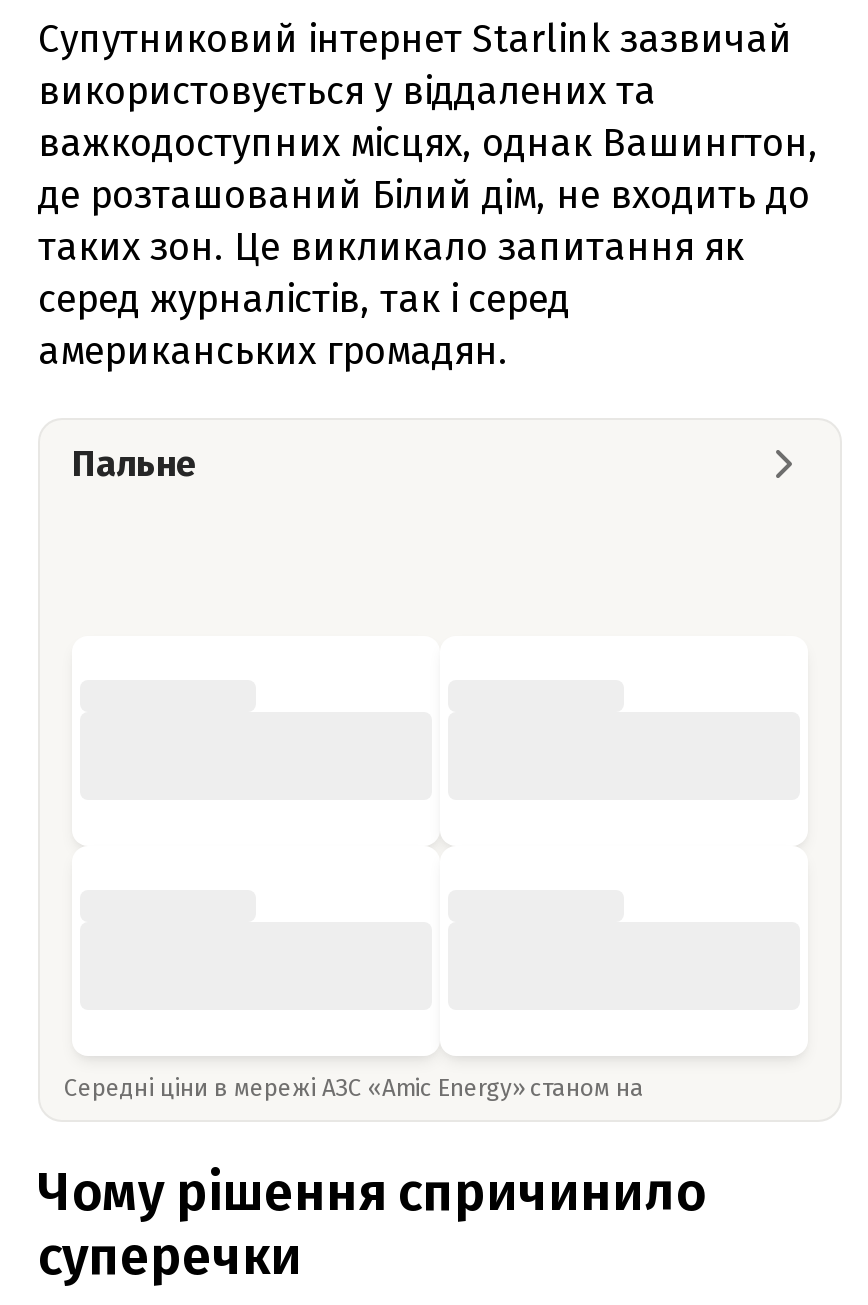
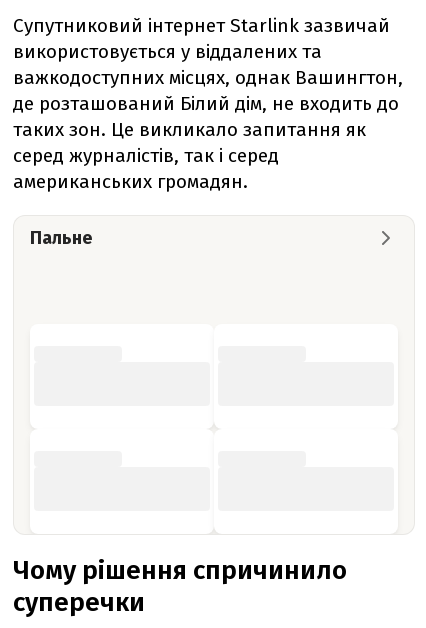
[64,1073,650,1101] Середні ціни в мережі АЗС «Amic Energy» станом на -> none

